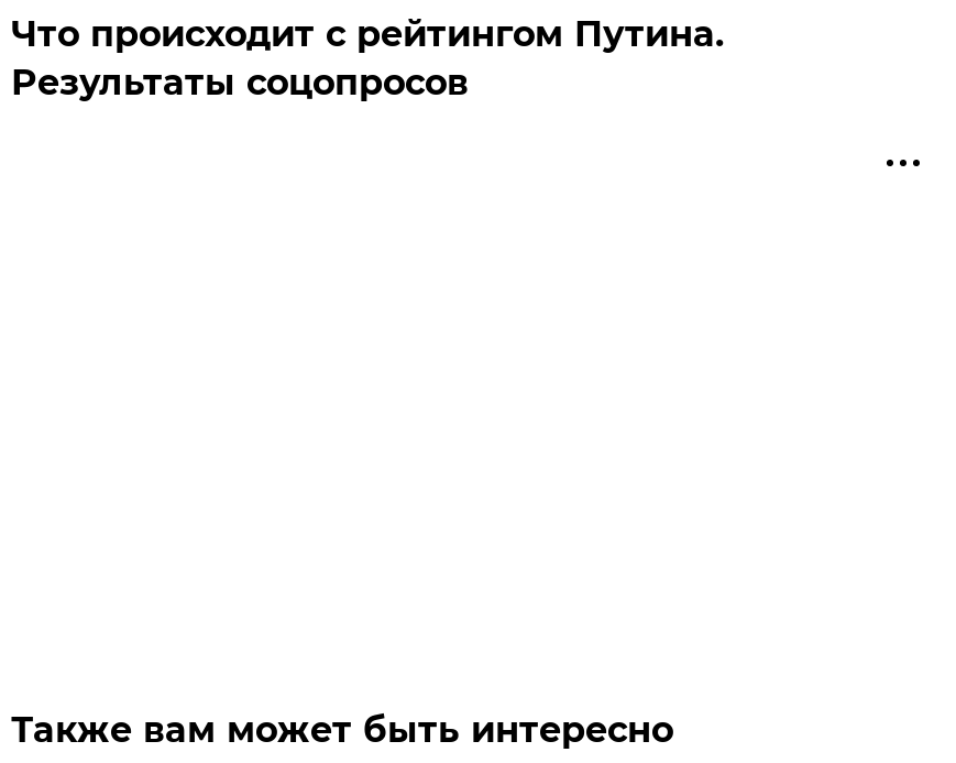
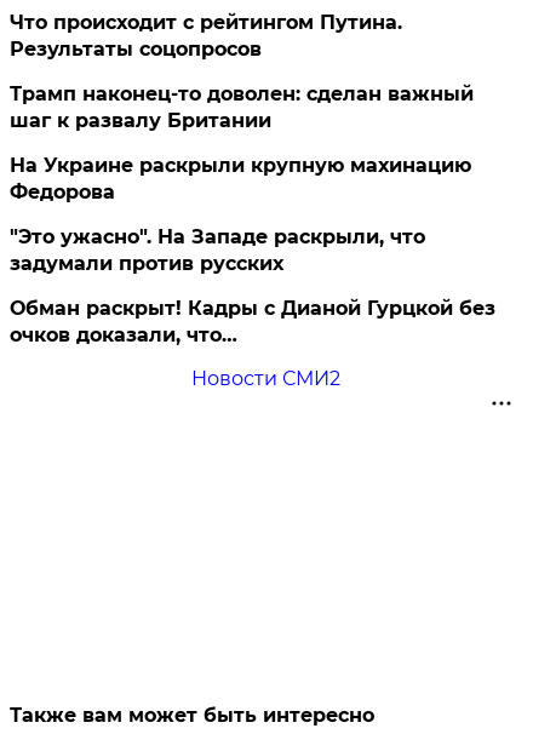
none -> [10,83,496,390] Трамп наконец-то доволен: сделан важный | шаг к развалу Британии | На Украине раскрыли крупную махинацию | Федорова | "Это ужасно". На Западе раскрыли, что | задумали против русских | Обман раскрыт! Кадры с Дианой Гурцкой без | очков доказали, что… | Новости СМИ2

